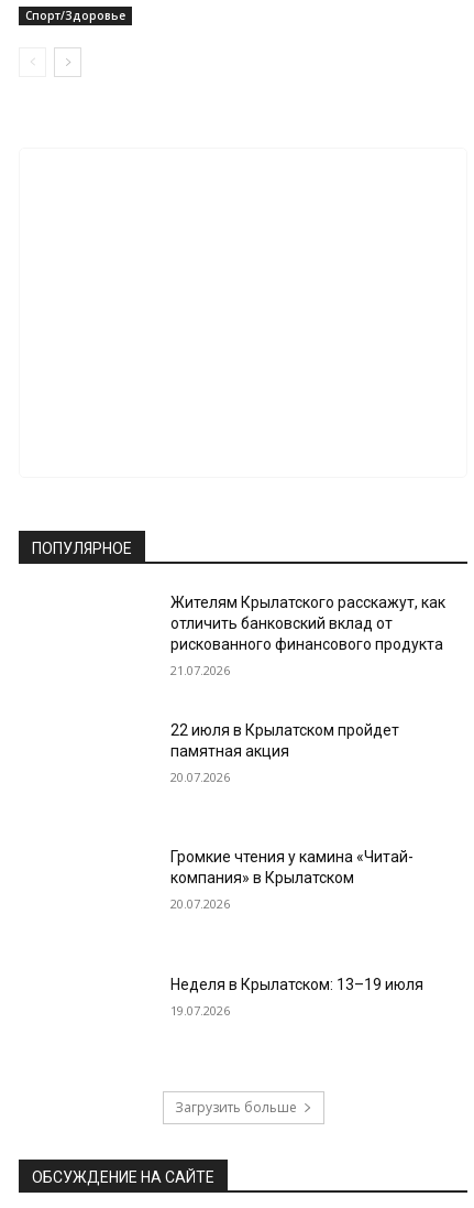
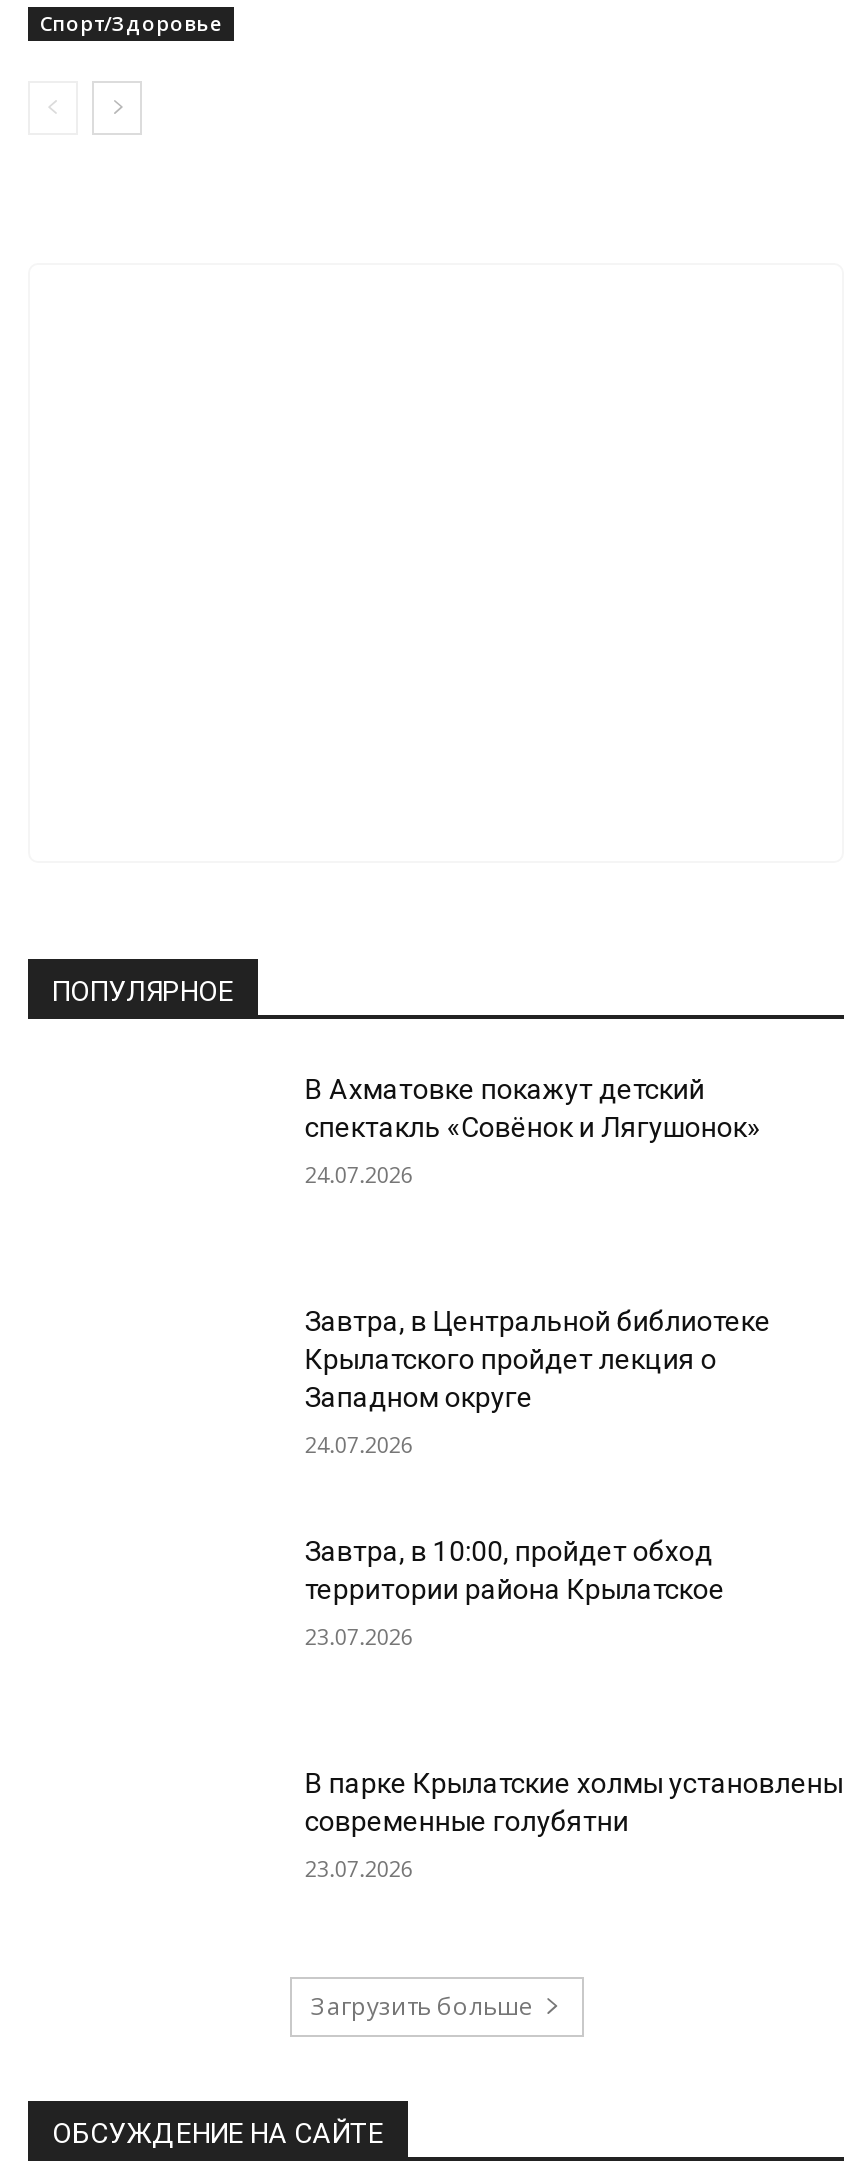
[171,594,446,653] Жителям Крылатского расскажут, как | отличить банковский вклад от | рискованного финансового продукта -> [305,1073,761,1143] В Ахматовке покажут детский | спектакль «Совёнок и Лягушонок»
[171,662,230,678] 21.07.2026 -> [305,1159,413,1189] 24.07.2026
[171,721,400,760] 22 июля в Крылатском пройдет | памятная акция -> [305,1305,771,1413] Завтра, в Центральной библиотеке | Крылатского пройдет лекция о | Западном округе
[171,768,230,785] 20.07.2026 -> [305,1429,413,1459] 24.07.2026
[171,848,414,887] Громкие чтения у камина «Читай- | компания» в Крылатском -> [305,1536,725,1606] Завтра, в 10:00, пройдет обход | территории района Крылатское
[171,896,230,912] 20.07.2026 -> [305,1622,413,1652] 23.07.2026
[171,976,424,993] Неделя в Крылатском: 13–19 июля -> [305,1767,843,1837] В парке Крылатские холмы установлены | современные голубятни
[171,1002,230,1019] 19.07.2026 -> [305,1853,413,1883] 23.07.2026

